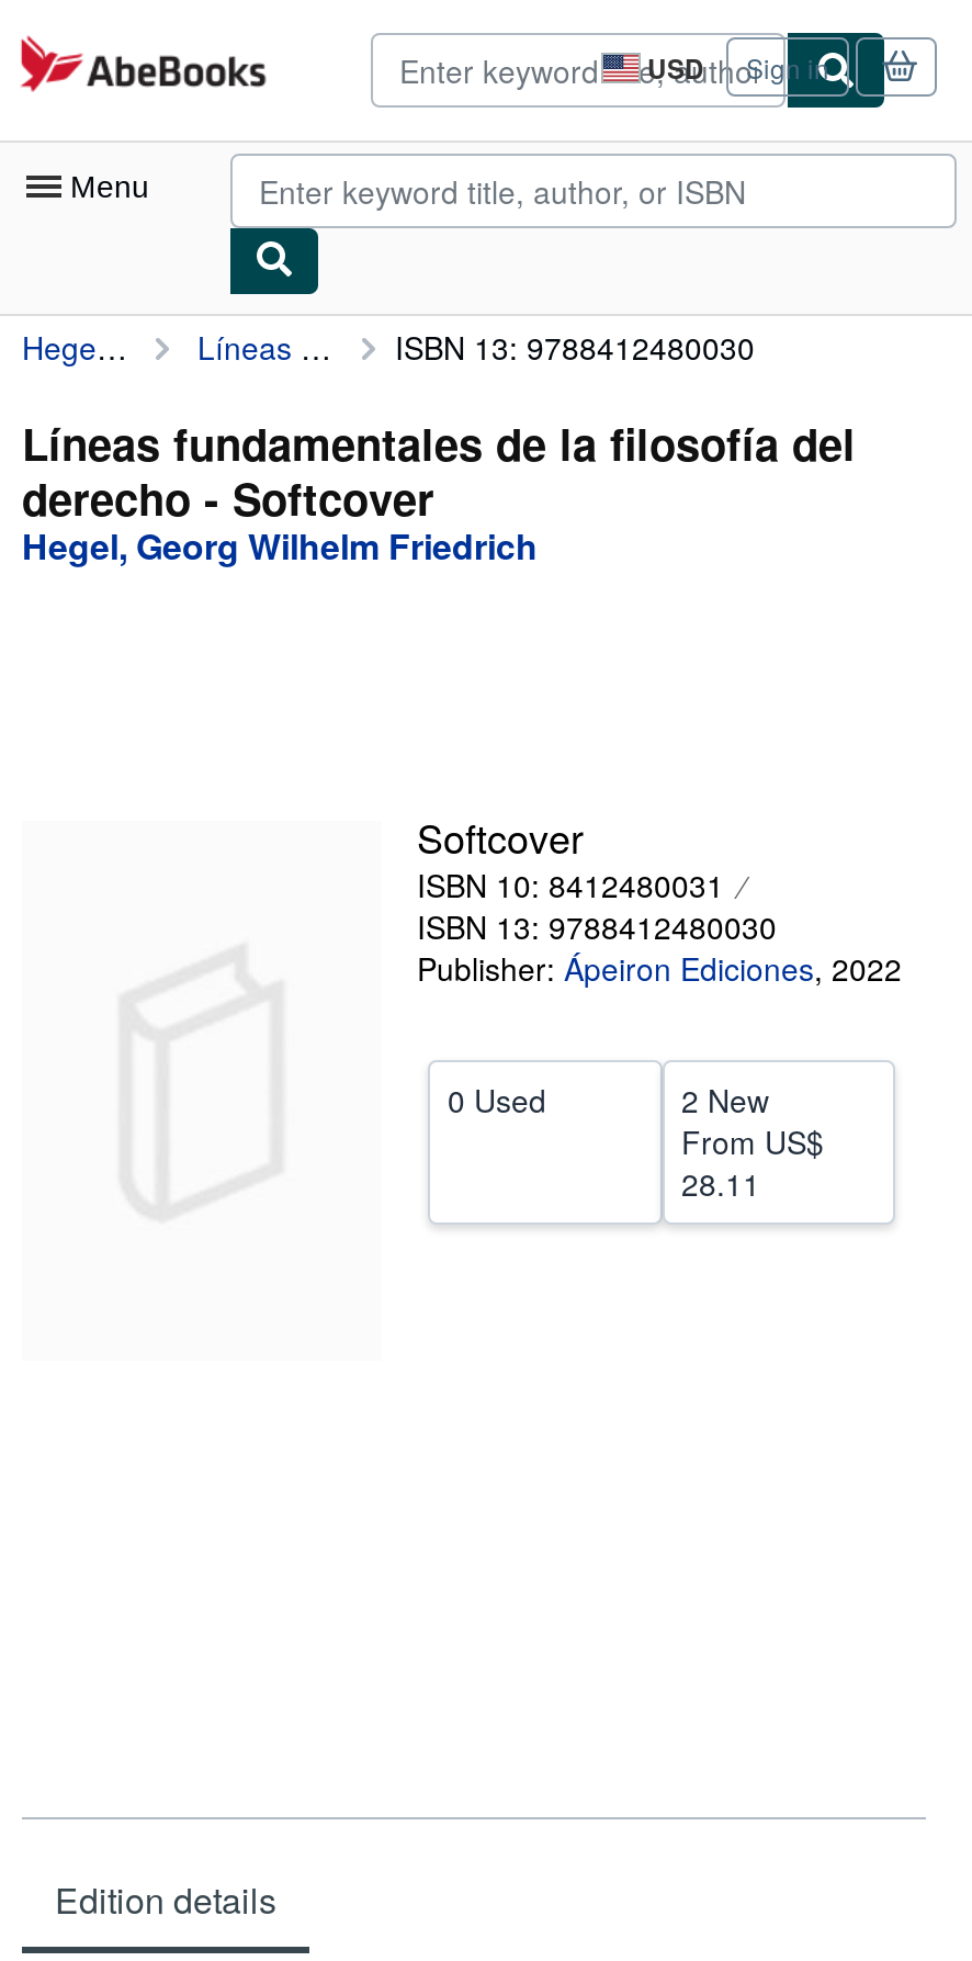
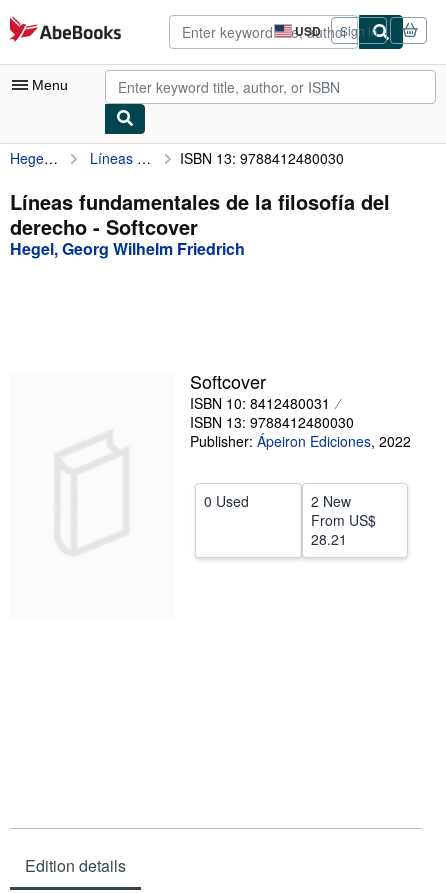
[681,1161,760,1205] 28.11 -> [310,529,346,549] 28.21

